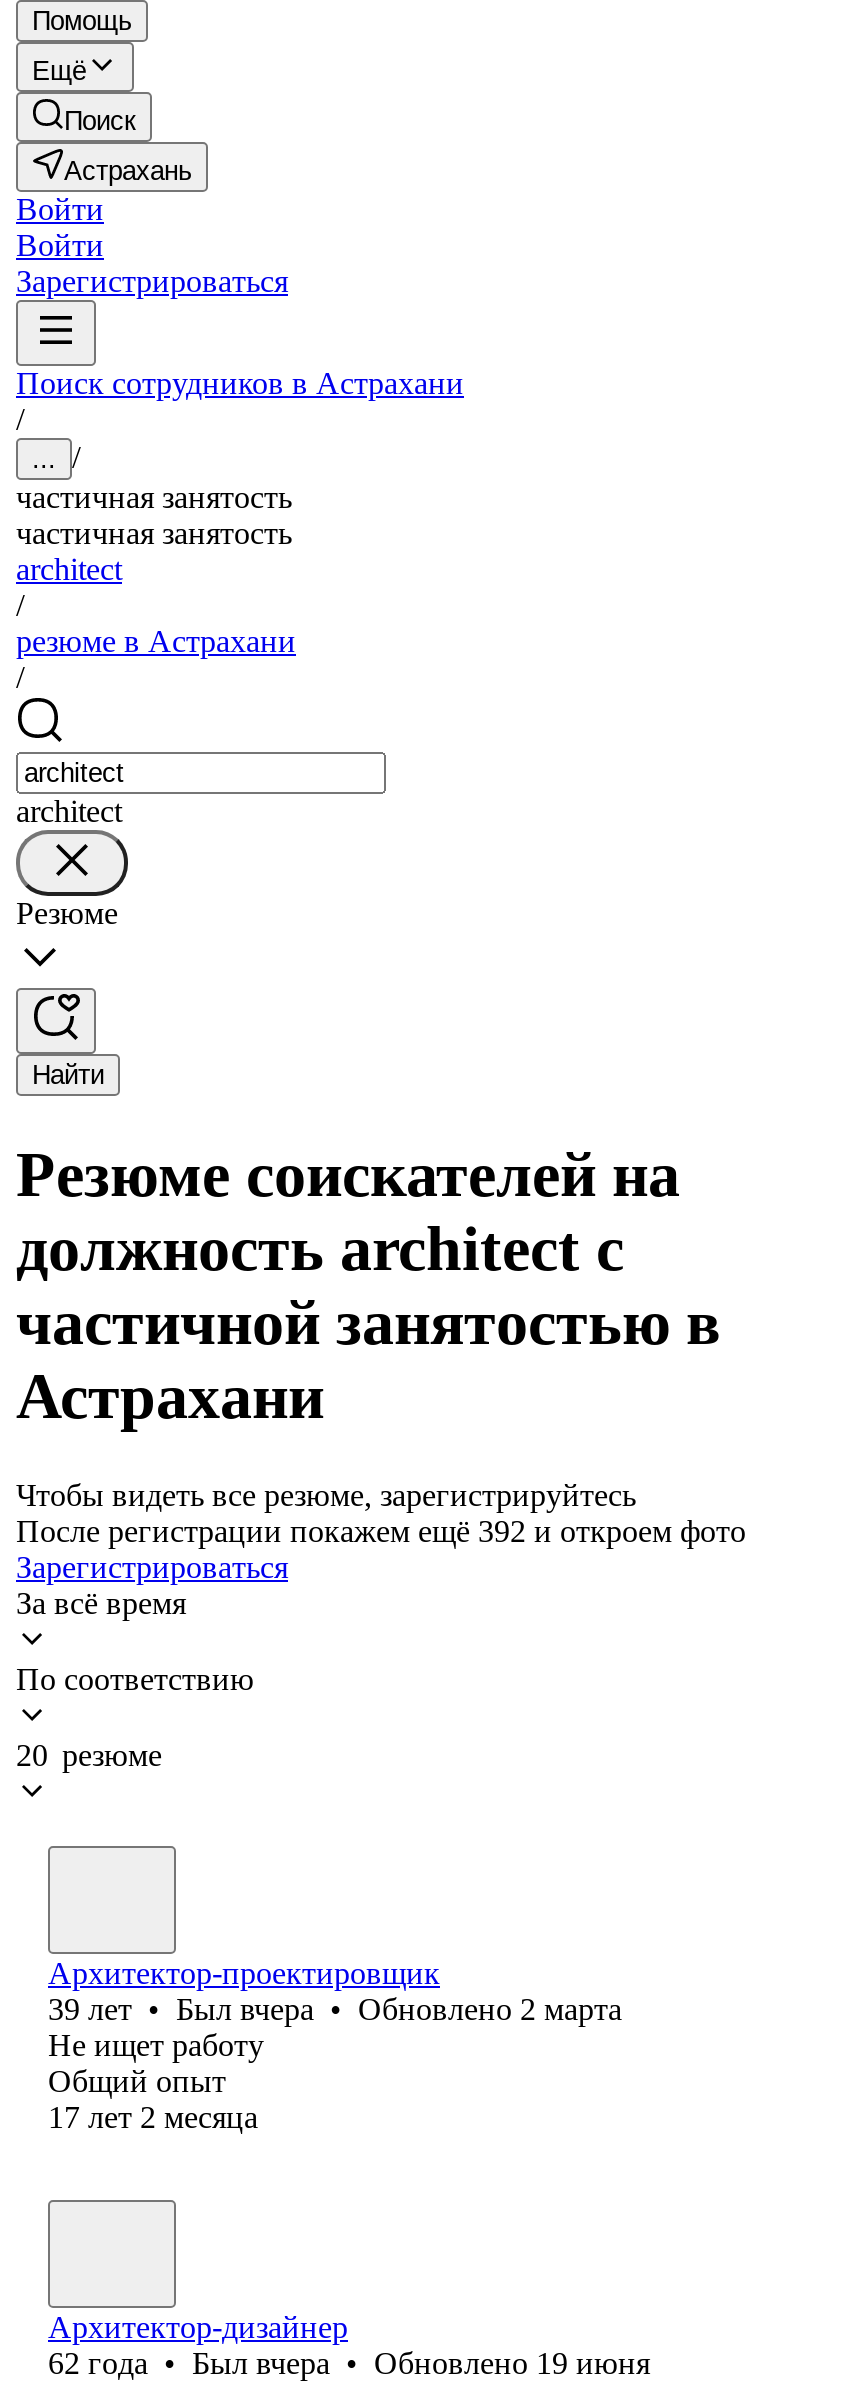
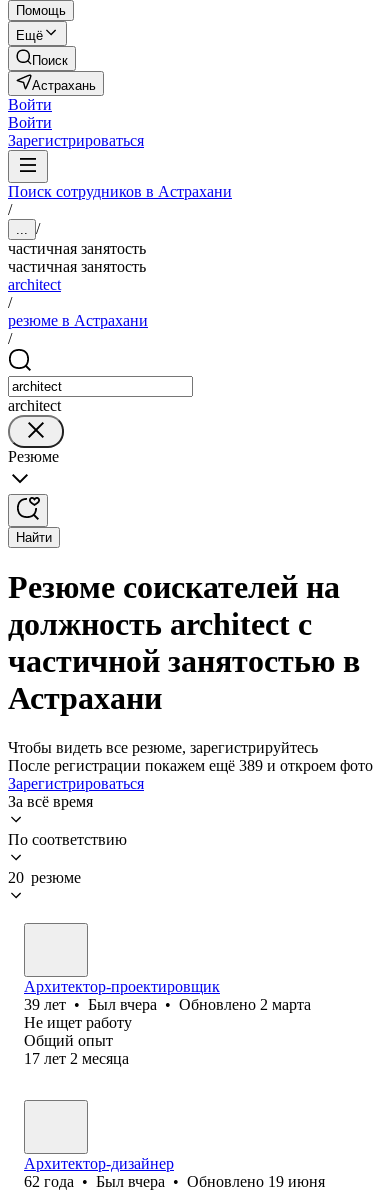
[16,1514,746,1548] После регистрации покажем ещё 392 и откроем фото -> [8,757,373,774] После регистрации покажем ещё 389 и откроем фото

